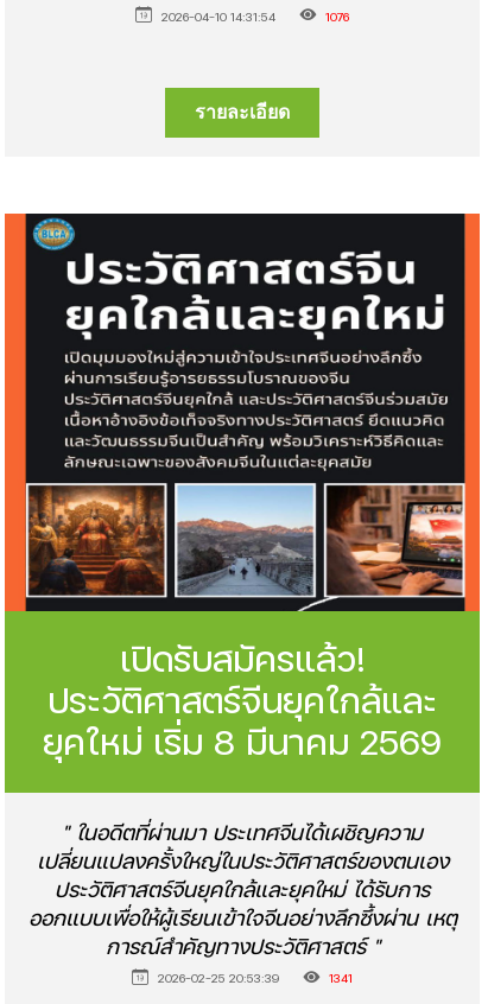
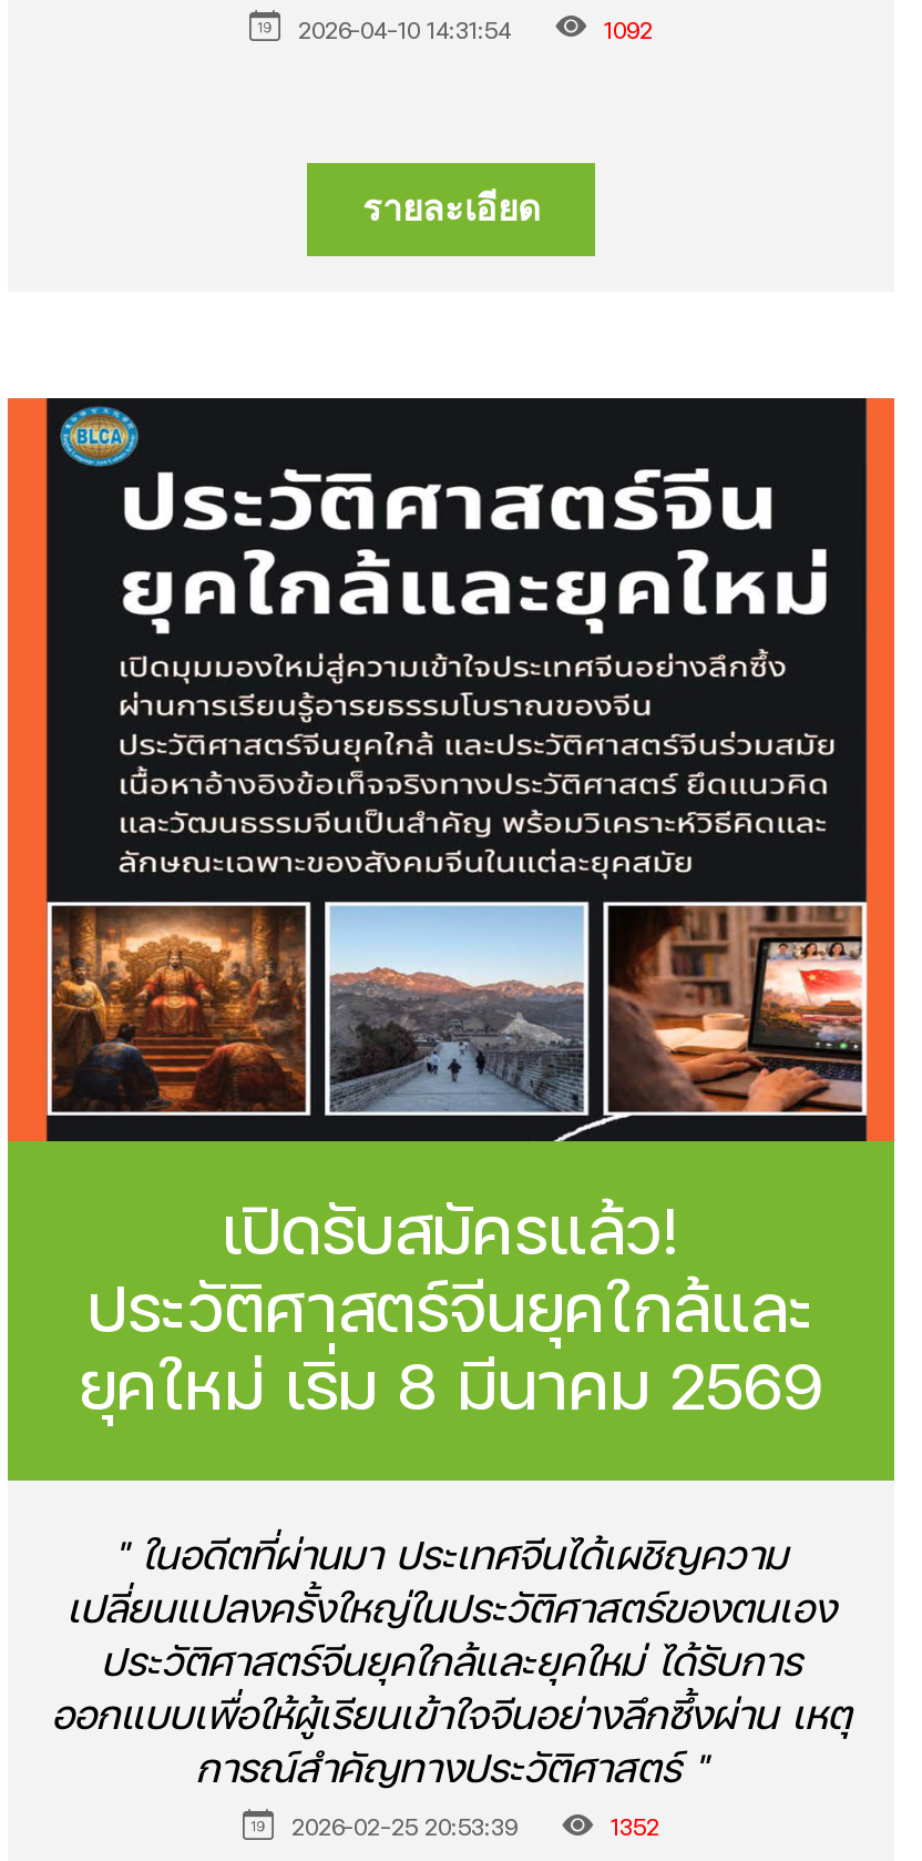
[325,8,349,24] 1076 -> [604,14,653,45] 1092
[329,969,353,986] 1341 -> [611,1811,659,1842] 1352

